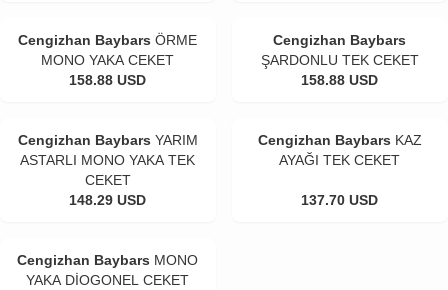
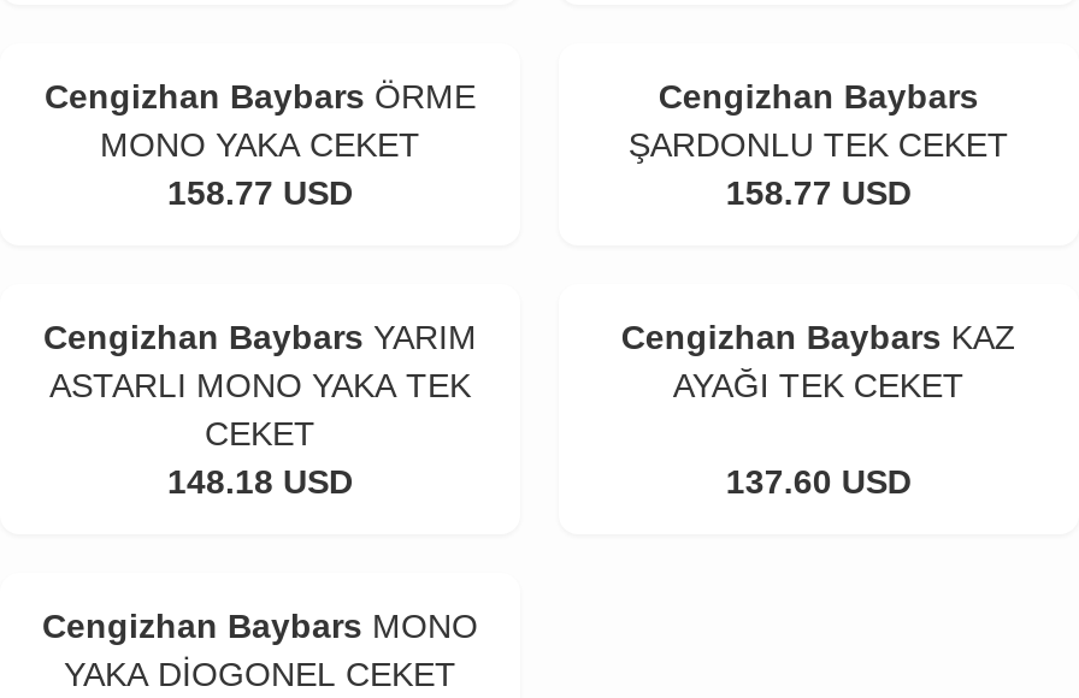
[69,72,146,88] 158.88 USD -> [167,173,353,212] 158.77 USD
[301,72,378,88] 158.88 USD -> [726,173,911,212] 158.77 USD
[69,192,146,208] 148.29 USD -> [167,462,353,501] 148.18 USD
[301,192,378,208] 137.70 USD -> [726,462,911,501] 137.60 USD

